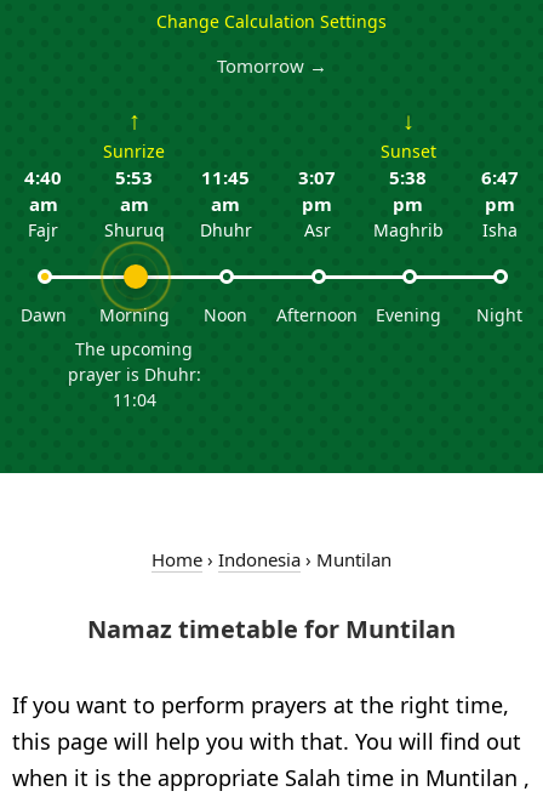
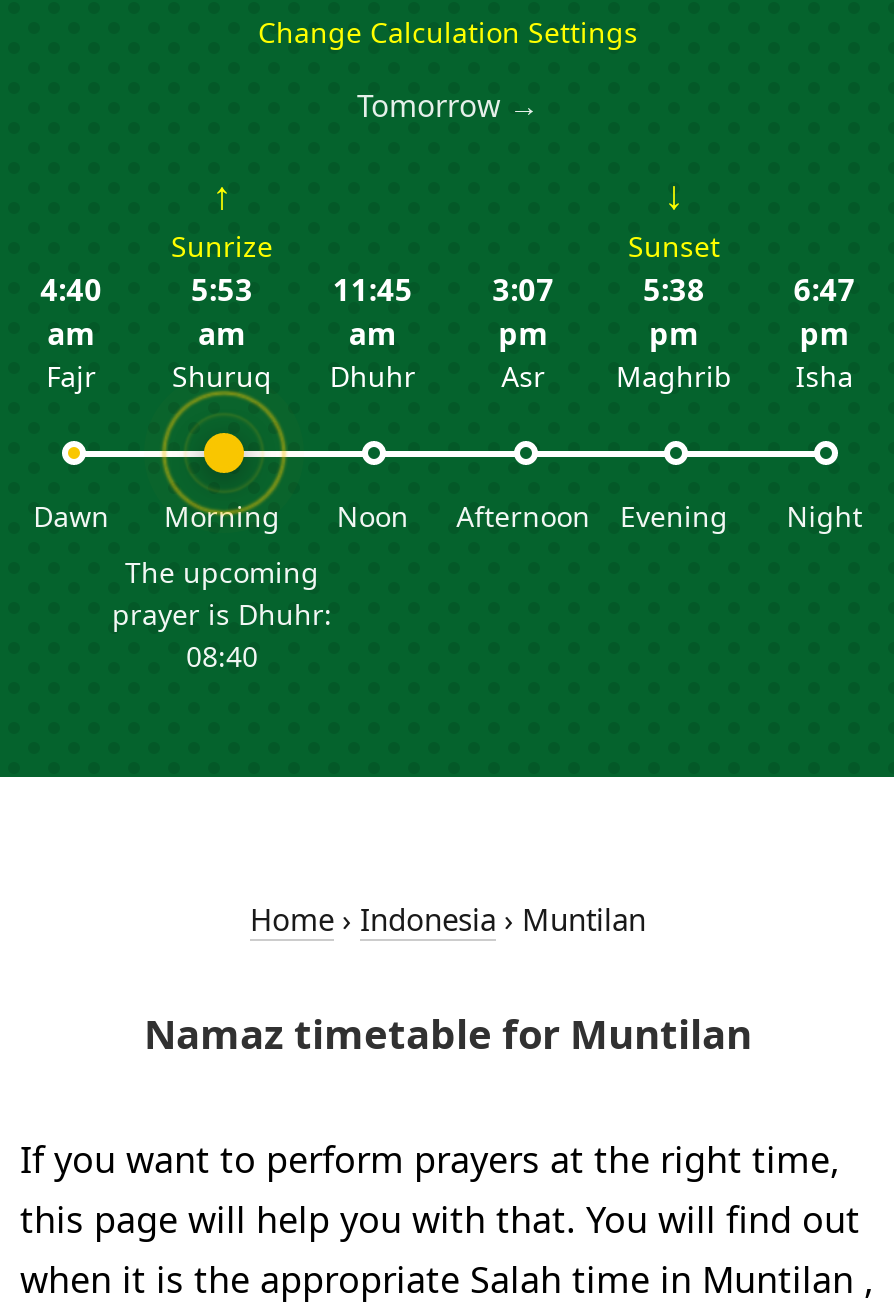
[113,388,156,411] 11:04 -> [186,637,258,675] 08:40

